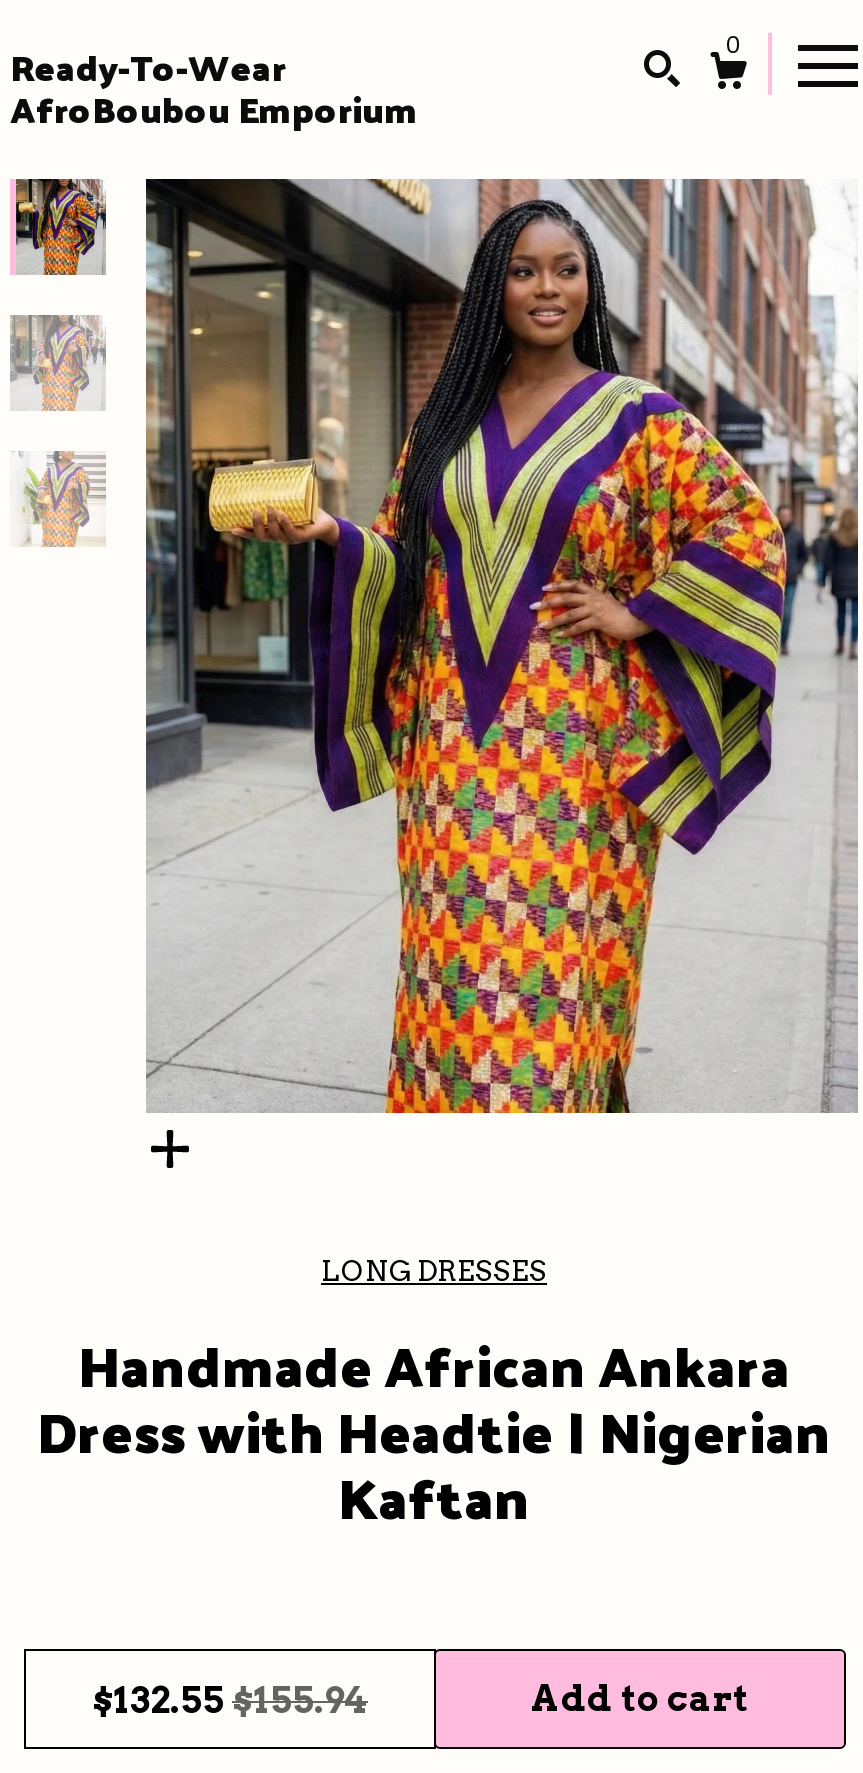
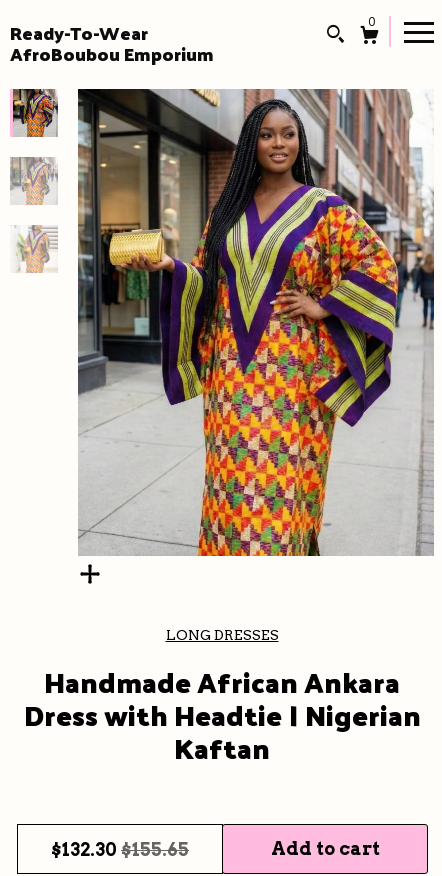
[92,1678,368,1720] $132.55 $155.94 -> [51,839,189,860] $132.30 $155.65

